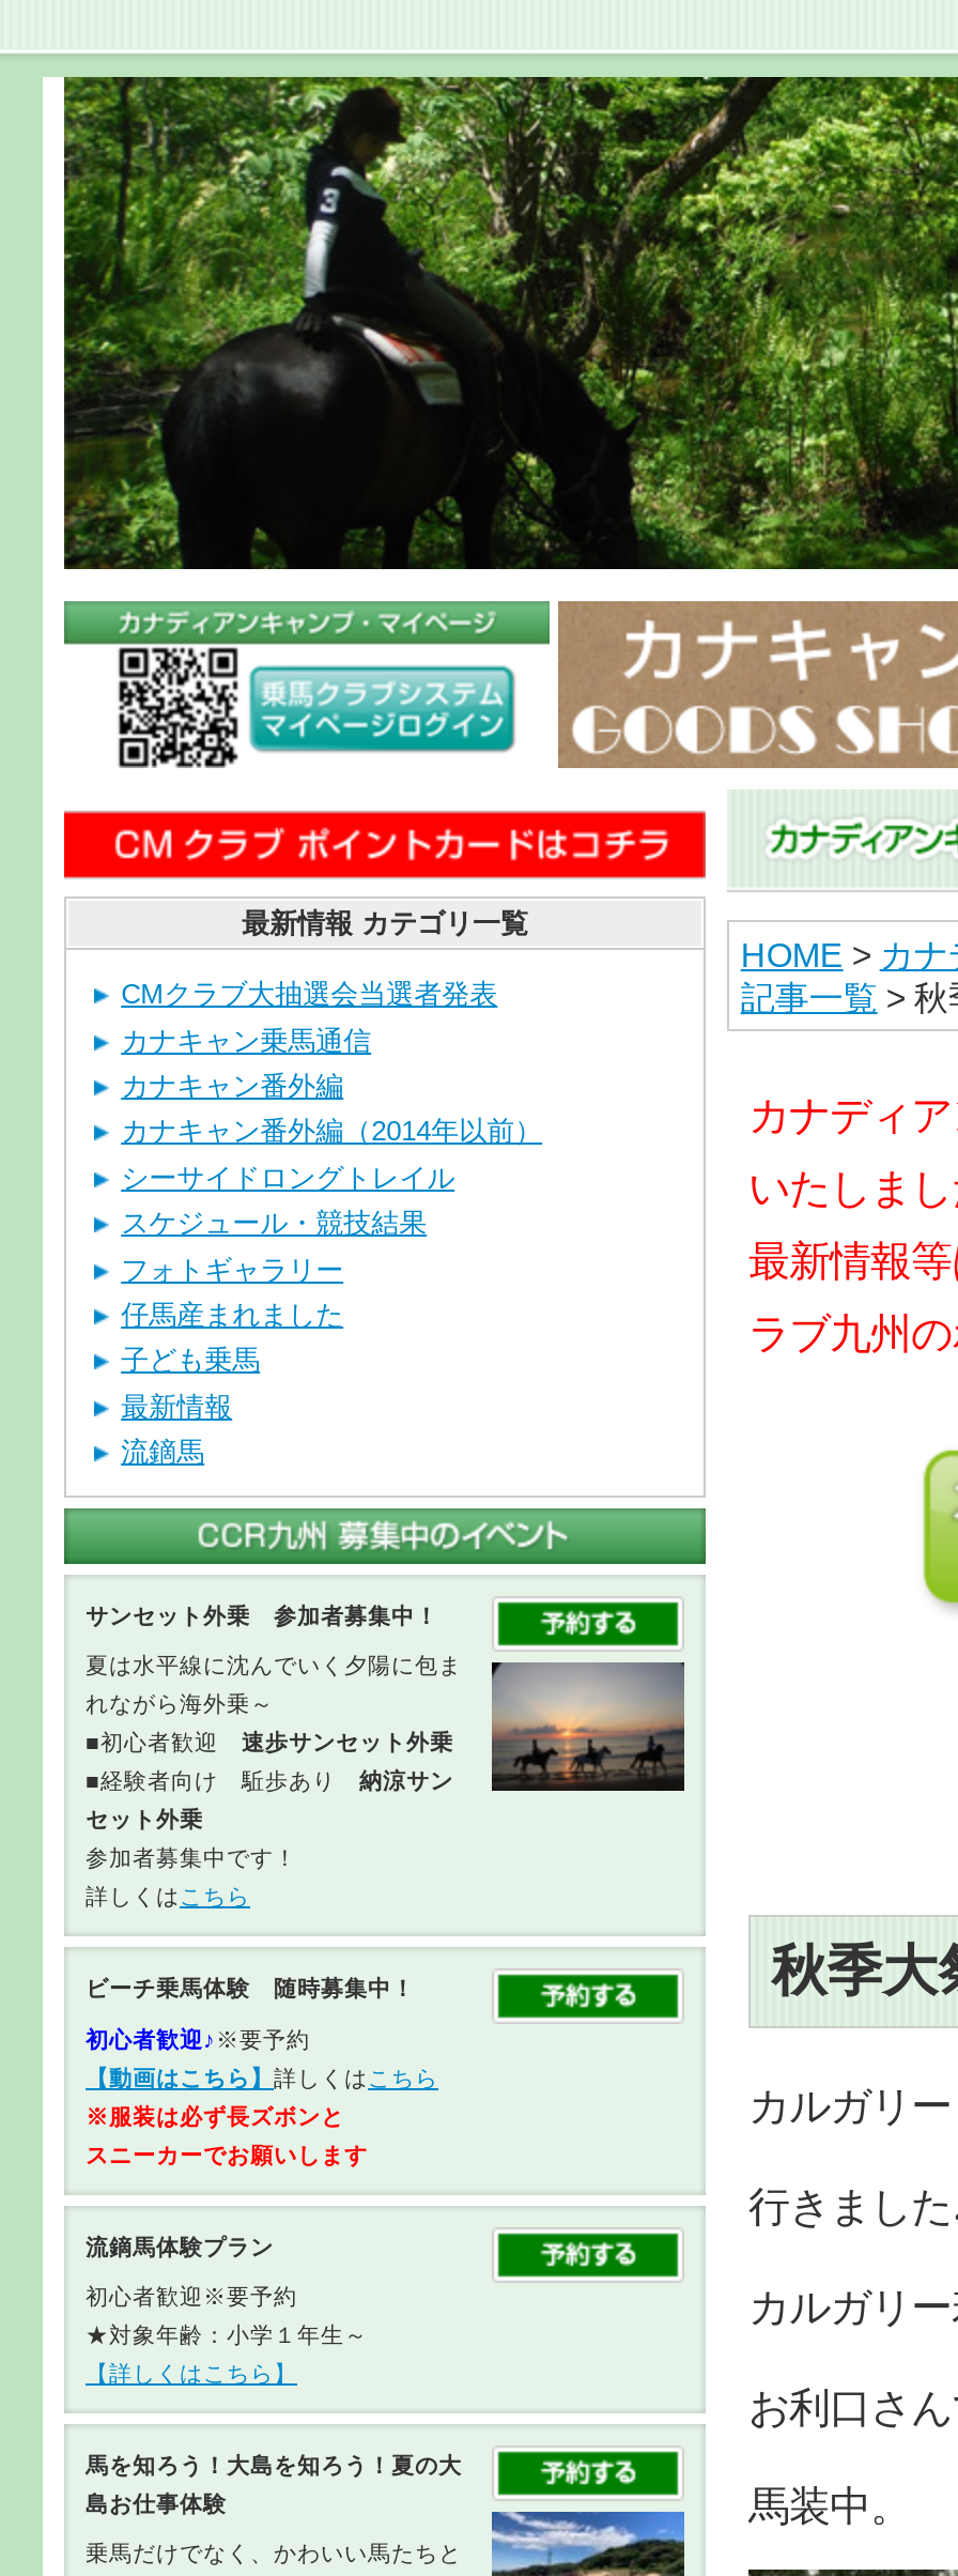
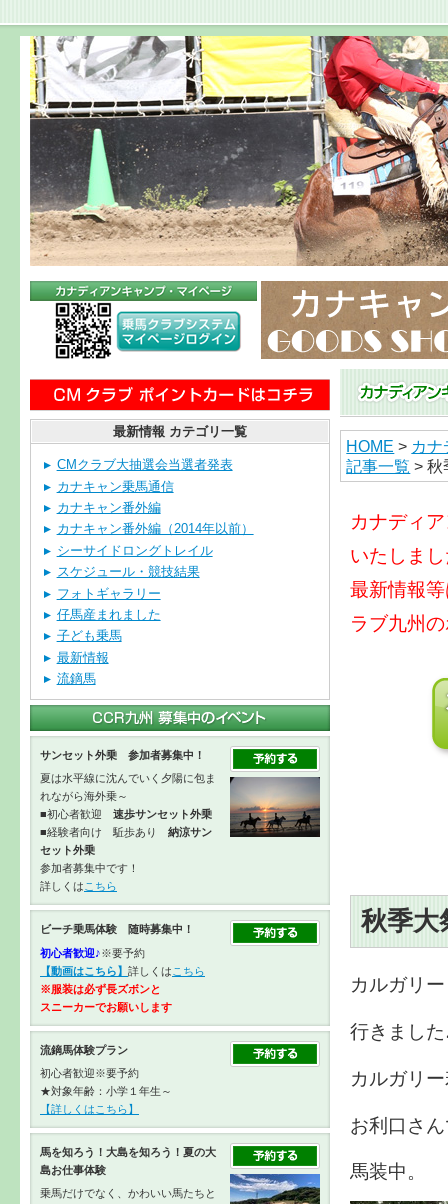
[62,75,952,571] [image] -> [29,35,445,267] [image]

